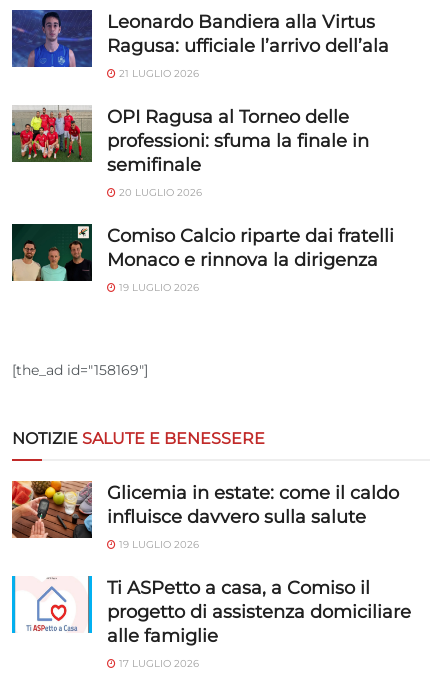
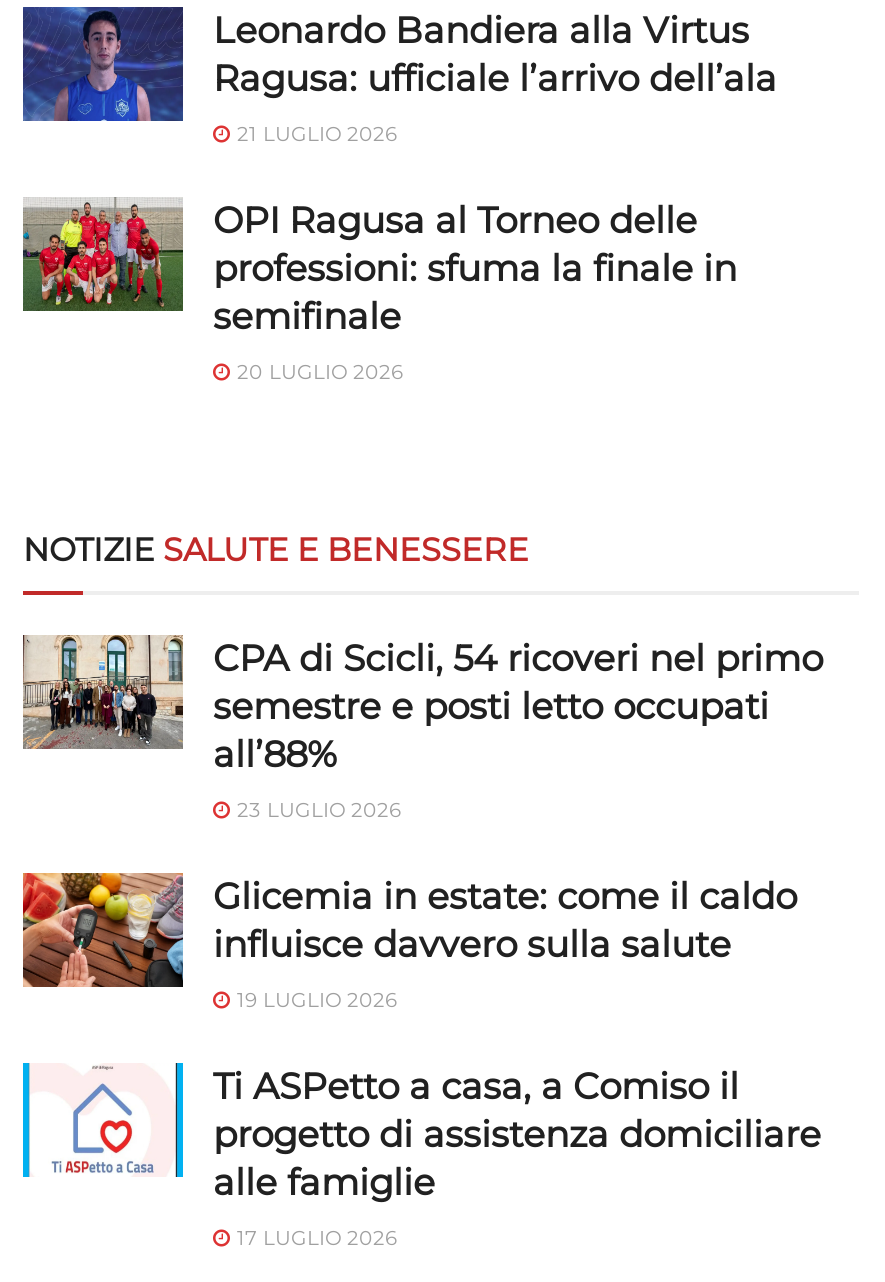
[11,223,394,294] [image] | Comiso Calcio riparte dai fratelli | Monaco e rinnova la dirigenza | 19 LUGLIO 2026 -> none
[12,361,148,379] [the_ad id="158169"] -> none
moved [12,429,265,448] -> [23,531,529,569]: NOTIZIE SALUTE E BENESSERE
none -> [23,637,823,823] [image] | CPA di Scicli, 54 ricoveri nel primo | semestre e posti letto occupati | all’88% | 23 LUGLIO 2026

